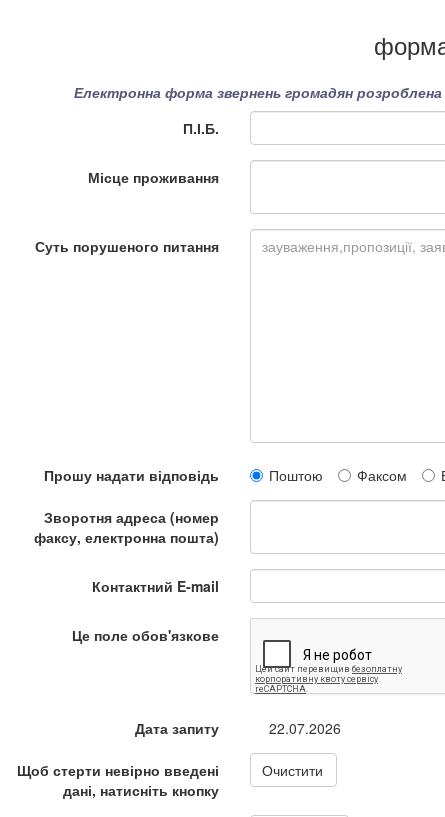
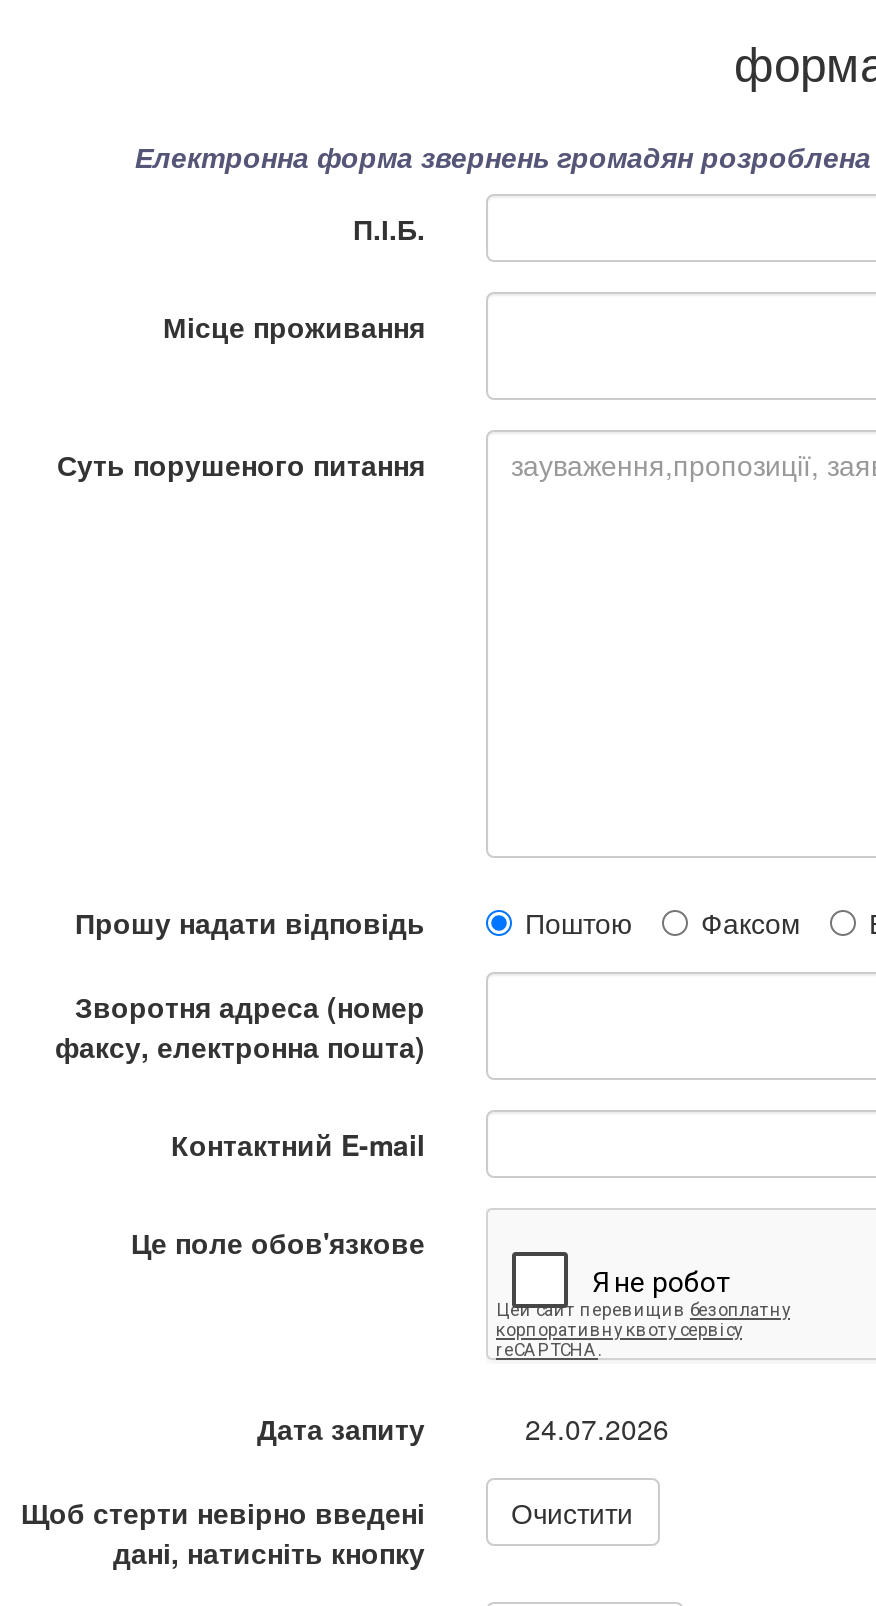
[269,718,341,738] 22.07.2026 -> [525,1408,669,1448] 24.07.2026

